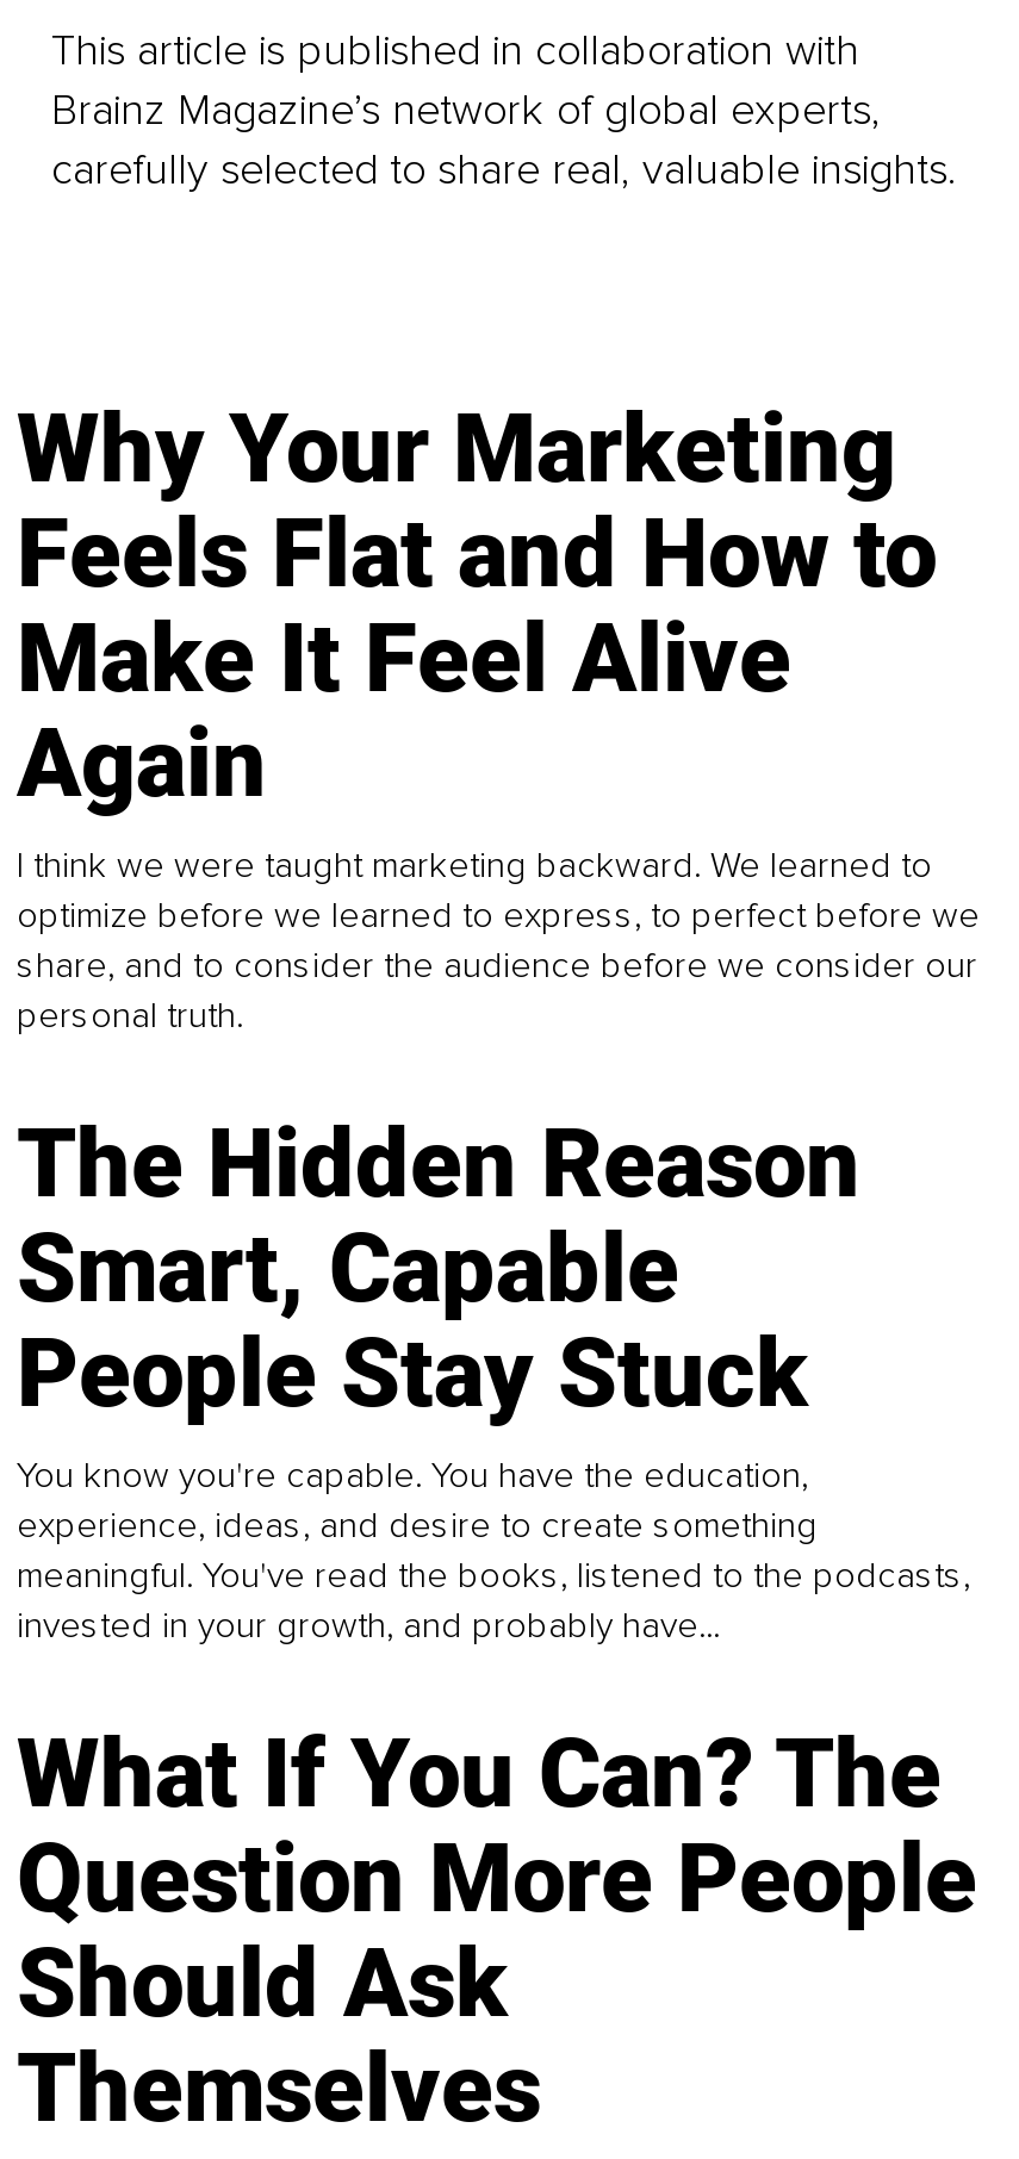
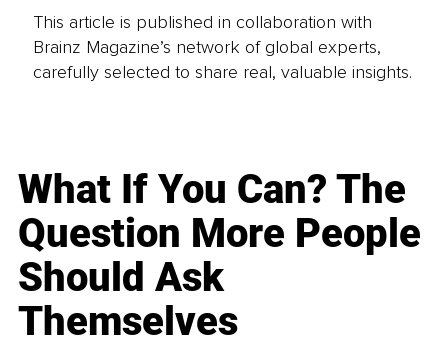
[17,394,980,1648] Why Your Marketing | Feels Flat and How to | Make It Feel Alive | Again | I think we were taught marketing backward. We learned to | optimize before we learned to express, to perfect before we | share, and to consider the audience before we consider our | personal truth. | The Hidden Reason | Smart, Capable | People Stay Stuck | You know you're capable. You have the education, | experience, ideas, and desire to create something | meaningful. You've read the books, listened to the podcasts, | invested in your growth, and probably have... -> none

